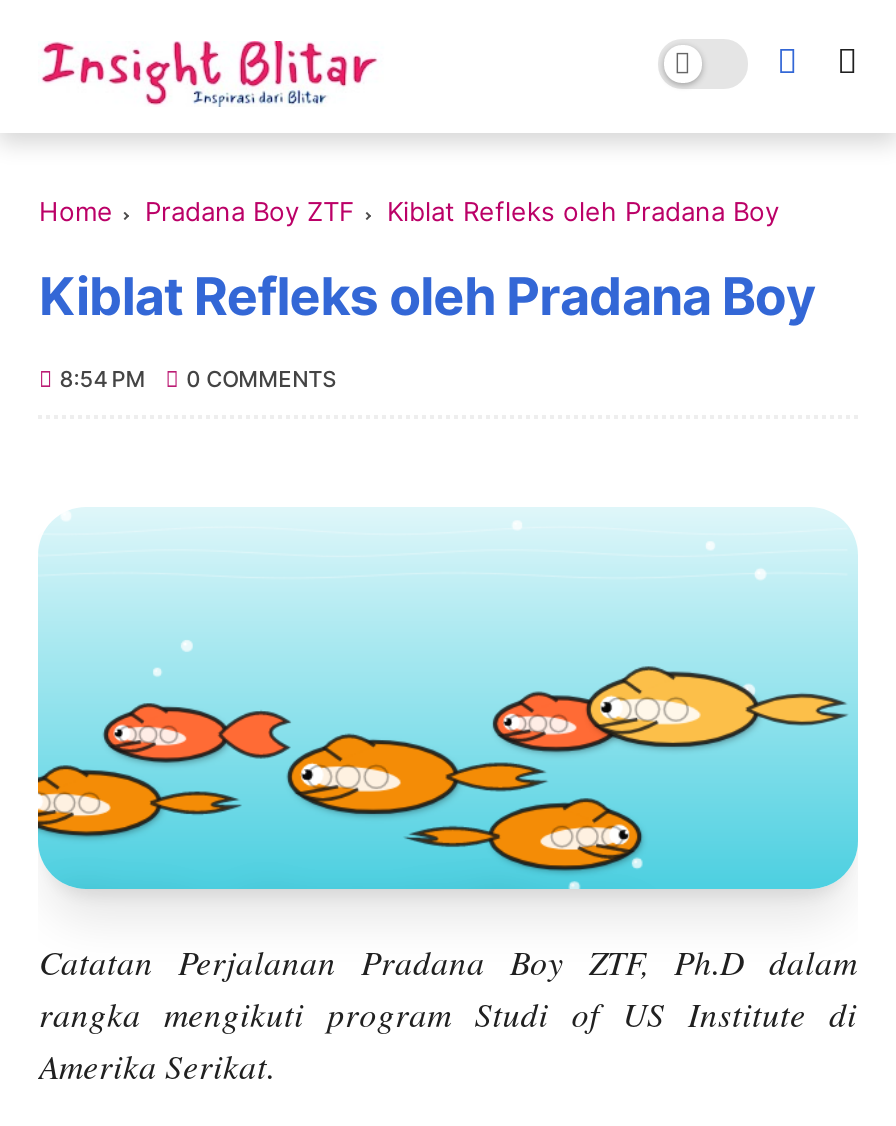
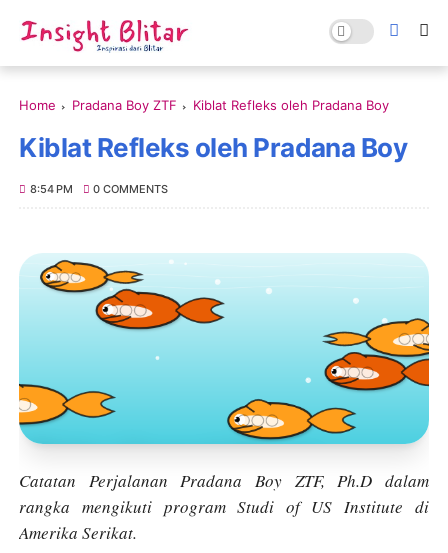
[36,521,860,871] [image] -> [18,259,430,435] [image]

